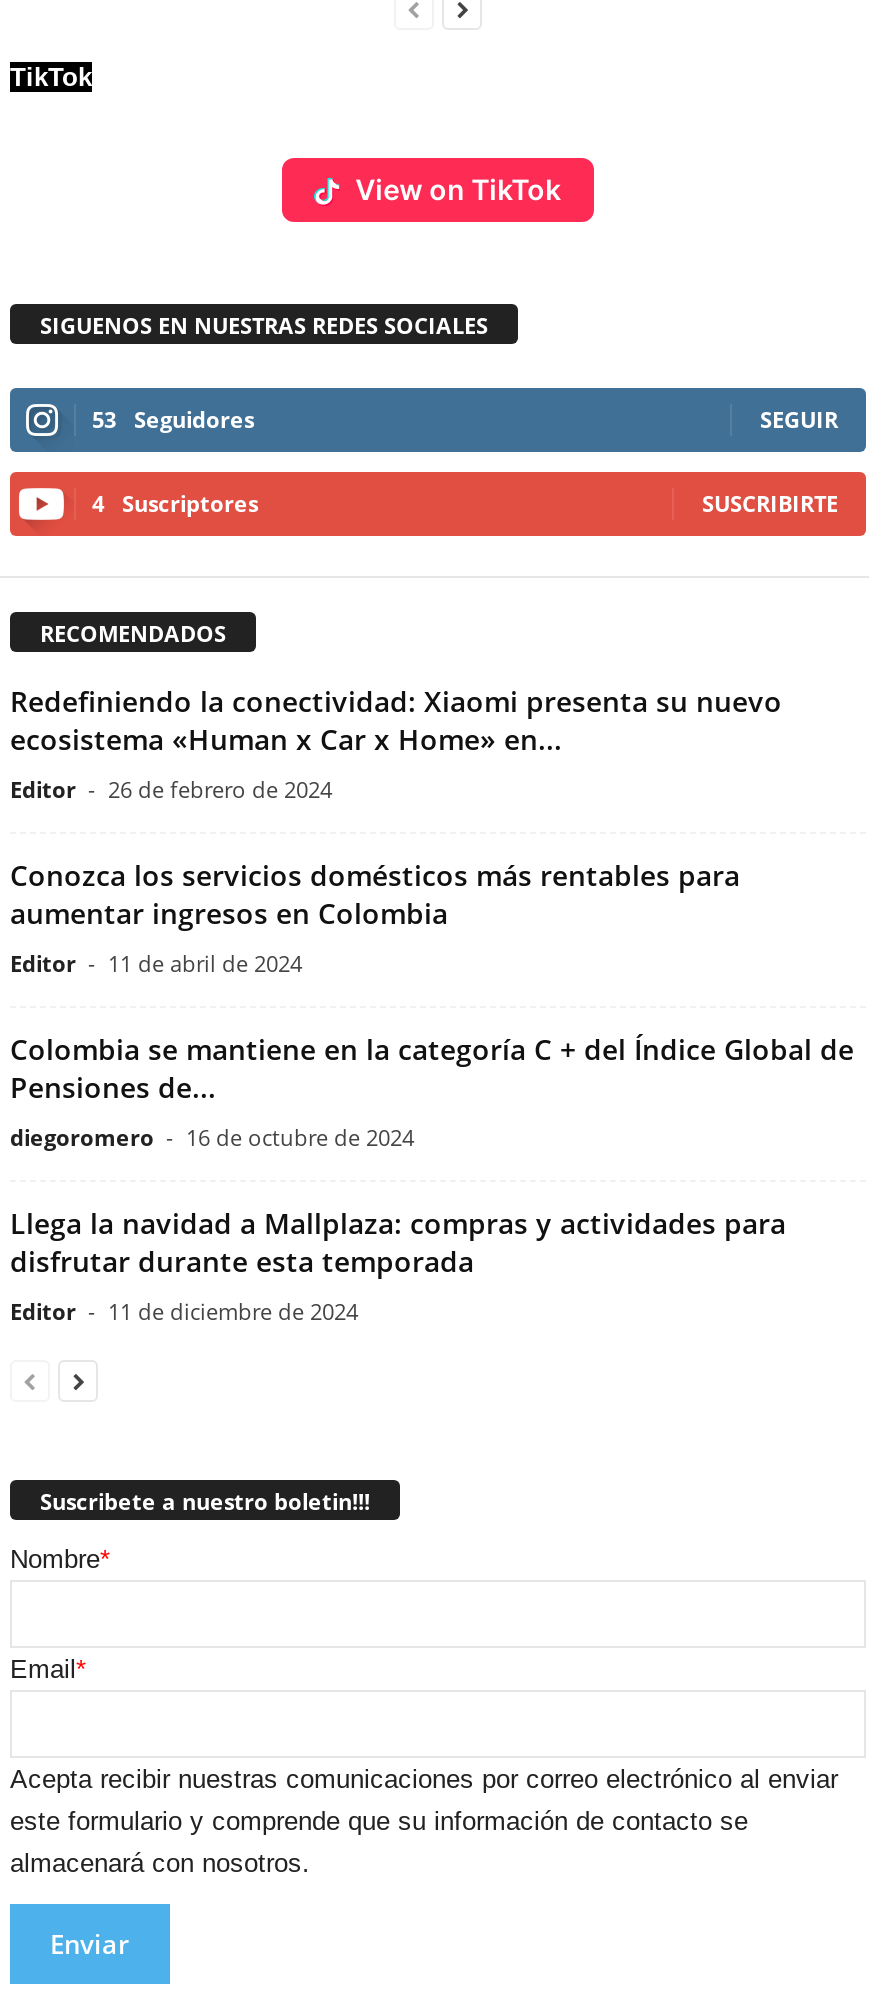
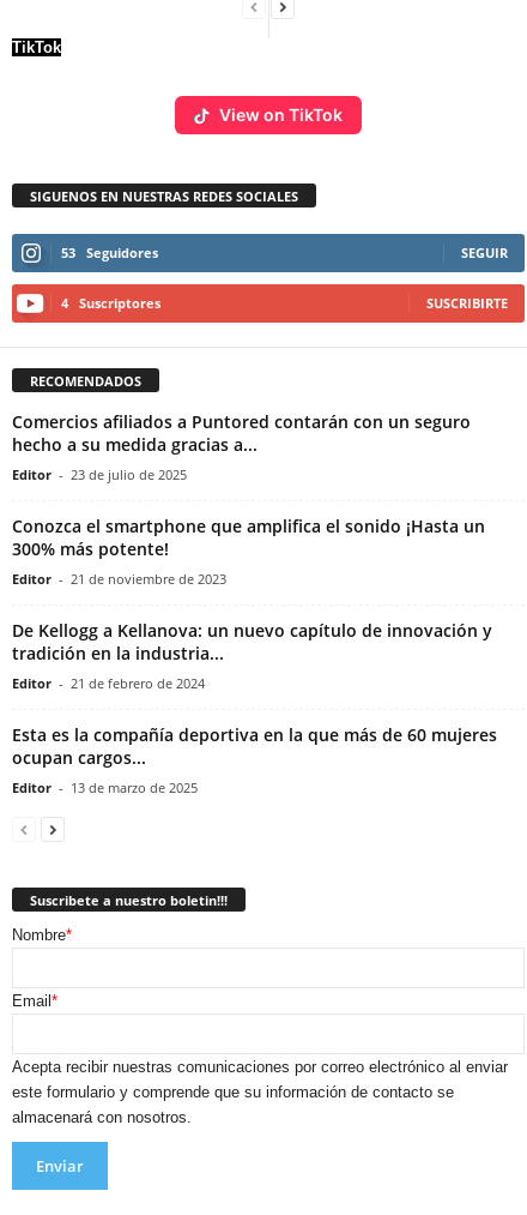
[10,682,782,804] Redefiniendo la conectividad: Xiaomi presenta su nuevo | ecosistema «Human x Car x Home» en... | Editor - 26 de febrero de 2024 -> [12,410,471,483] Comercios afiliados a Puntored contarán con un seguro | hecho a su medida gracias a... | Editor - 23 de julio de 2025
[10,856,740,978] Conozca los servicios domésticos más rentables para | aumentar ingresos en Colombia | Editor - 11 de abril de 2024 -> [12,514,485,587] Conozca el smartphone que amplifica el sonido ¡Hasta un | 300% más potente! | Editor - 21 de noviembre de 2023
[10,1030,854,1152] Colombia se mantiene en la categoría C + del Índice Global de | Pensiones de... | diegoromero - 16 de octubre de 2024 -> [12,619,492,692] De Kellogg a Kellanova: un nuevo capítulo de innovación y | tradición en la industria... | Editor - 21 de febrero de 2024
[10,1204,786,1326] Llega la navidad a Mallplaza: compras y actividades para | disfrutar durante esta temporada | Editor - 11 de diciembre de 2024 -> [12,723,497,796] Esta es la compañía deportiva en la que más de 60 mujeres | ocupan cargos... | Editor - 13 de marzo de 2025

